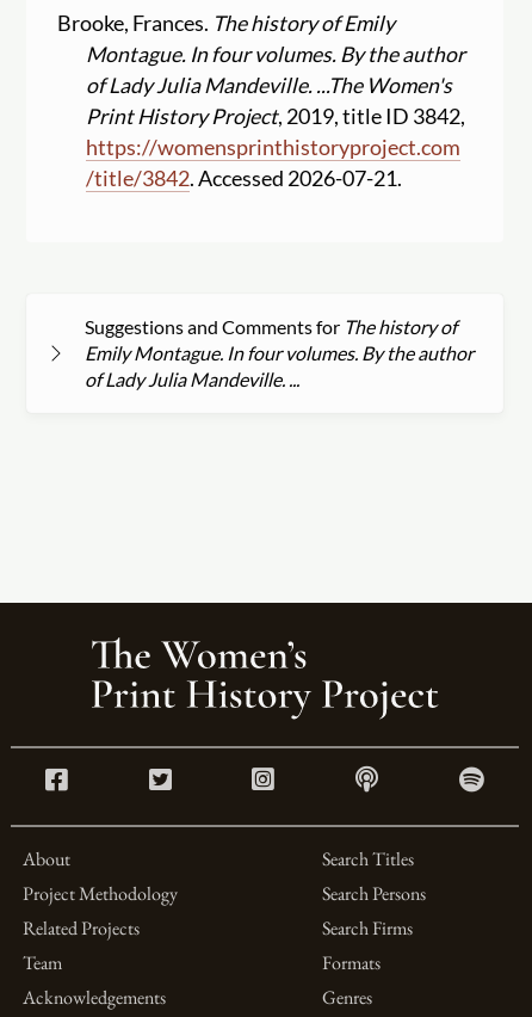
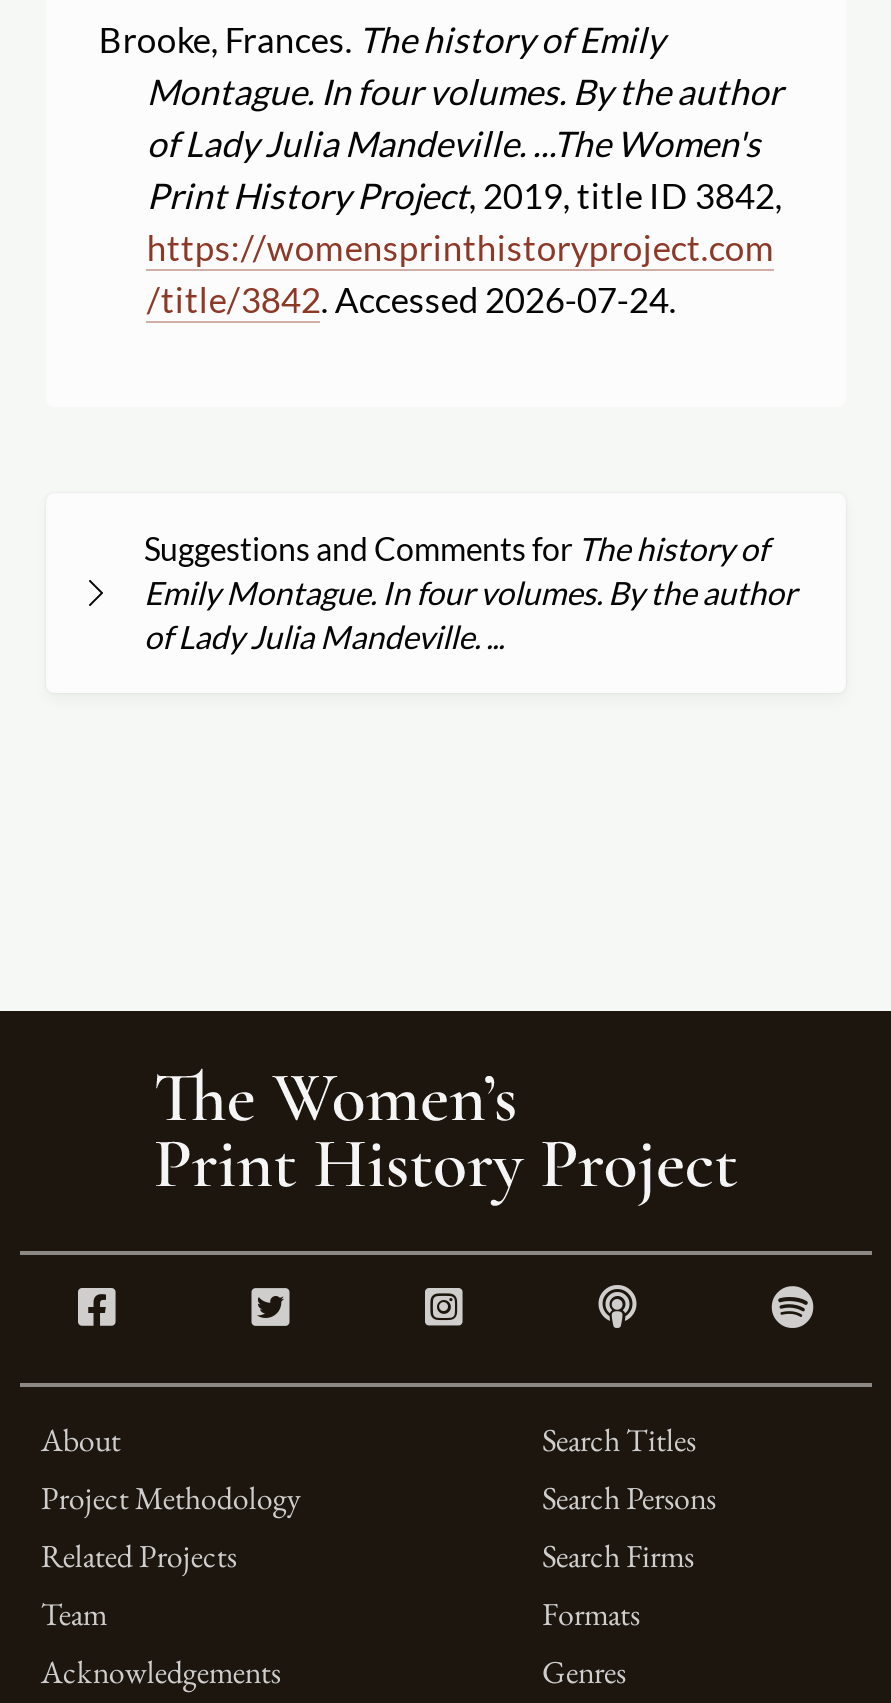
[86,166,402,191] /title/3842. Accessed 2026-07-21. -> [147,279,677,321] /title/3842. Accessed 2026-07-24.

